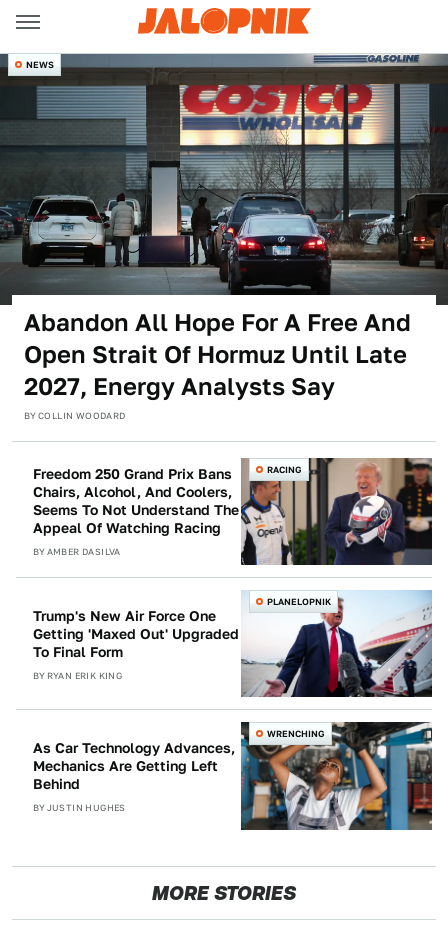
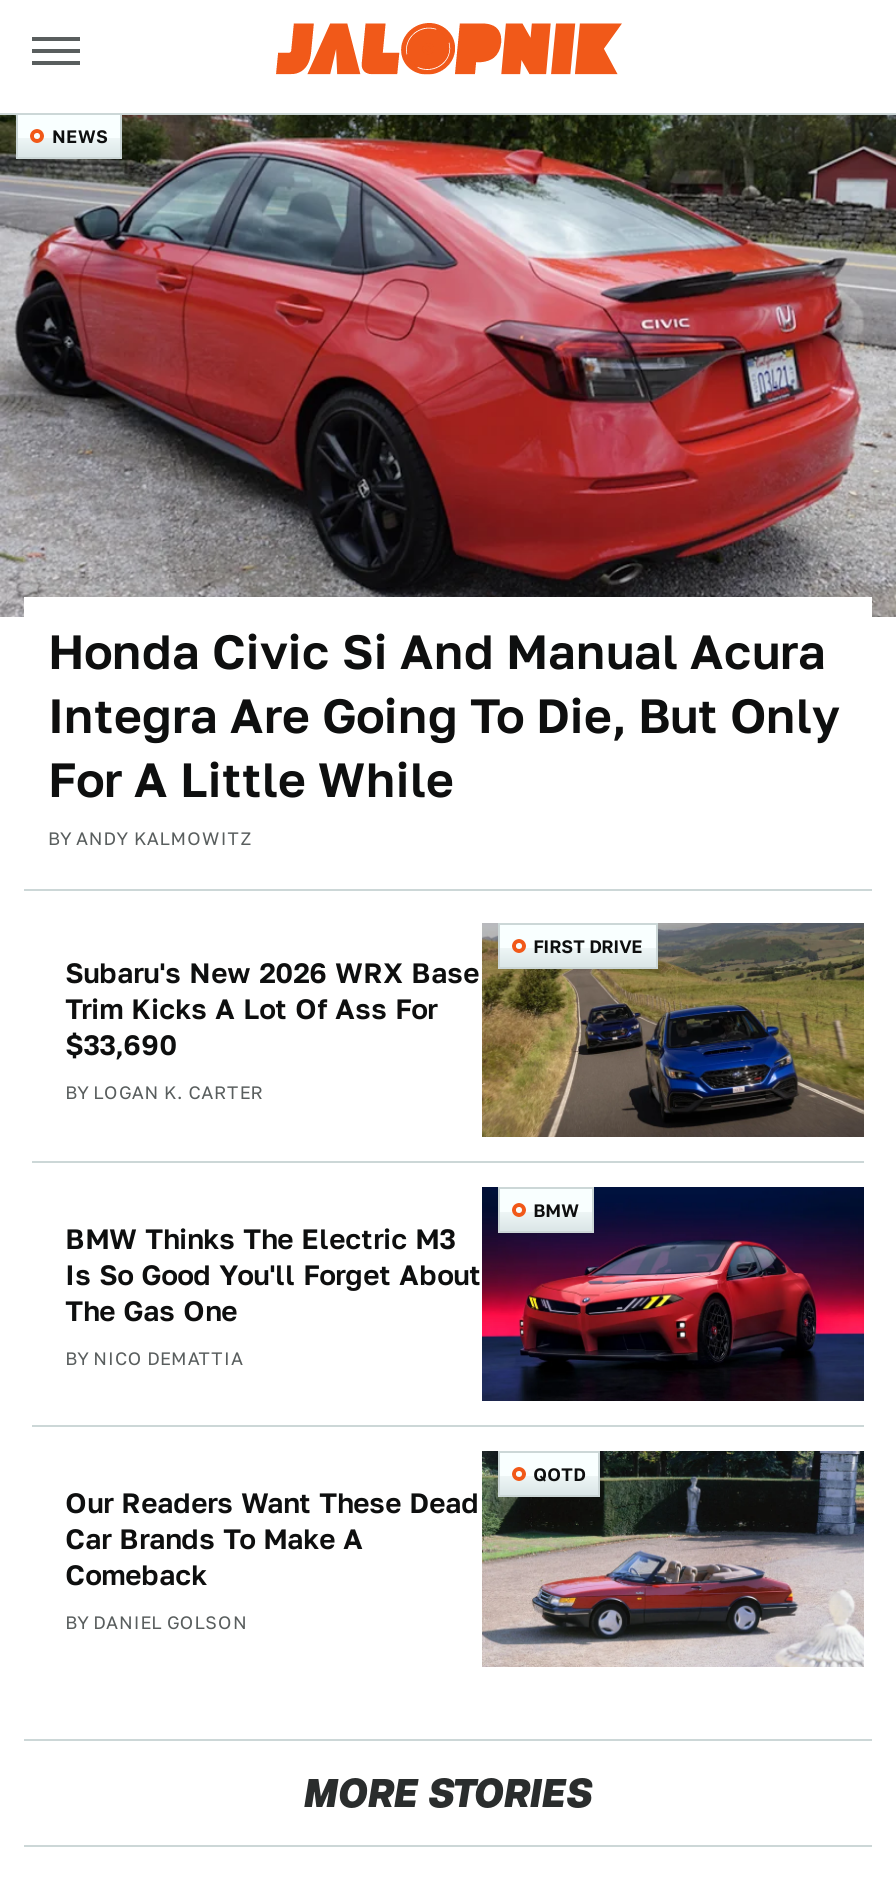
[3,53,445,421] [image] | Abandon All Hope For A Free And | Open Strait Of Hormuz Until Late | 2027, Energy Analysts Say | BY COLLIN WOODARD -> [6,113,890,848] [image] | Honda Civic Si And Manual Acura | Integra Are Going To Die, But Only | For A Little While | BY ANDY KALMOWITZ
[33,458,433,566] [image] | RACING | Freedom 250 Grand Prix Bans | Chairs, Alcohol, And Coolers, | Seems To Not Understand The | Appeal Of Watching Racing -> [65,923,866,1139] [image] | FIRST DRIVE | Subaru's New 2026 WRX Base | Trim Kicks A Lot Of Ass For | $33,690
[33,546,121,557] BY AMBER DASILVA -> [65,1082,263,1104] BY LOGAN K. CARTER
[33,590,433,698] [image] | PLANELOPNIK | Trump's New Air Force One | Getting 'Maxed Out' Upgraded | To Final Form -> [65,1185,866,1403] [image] | BMW | BMW Thinks The Electric M3 | Is So Good You'll Forget About | The Gas One
[33,670,122,681] BY RYAN ERIK KING -> [65,1346,244,1368] BY NICO DEMATTIA
[33,721,433,831] [image] | WRENCHING | As Car Technology Advances, | Mechanics Are Getting Left | Behind -> [65,1449,866,1667] [image] | QOTD | Our Readers Want These Dead | Car Brands To Make A | Comeback
[33,802,126,813] BY JUSTIN HUGHES -> [65,1611,248,1633] BY DANIEL GOLSON

